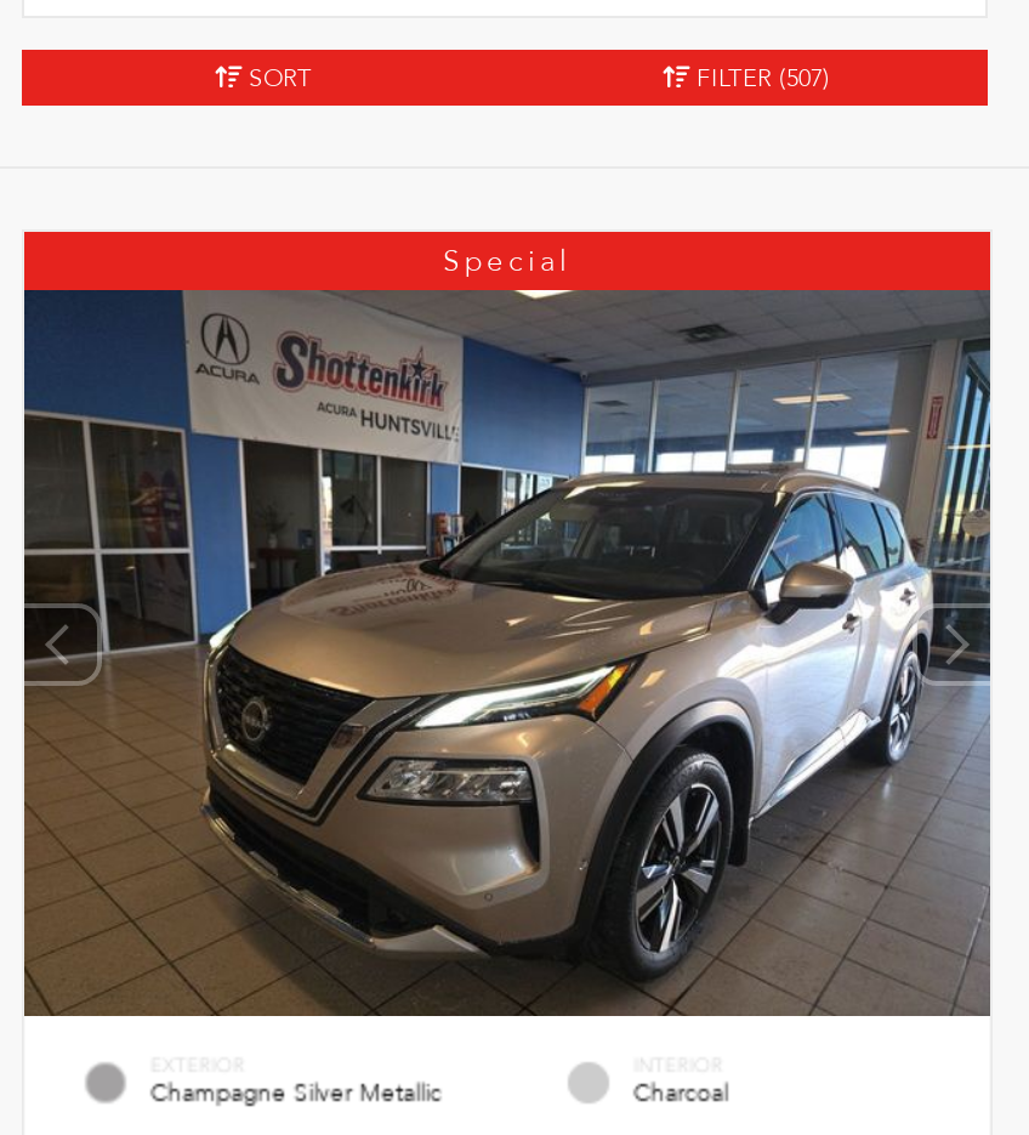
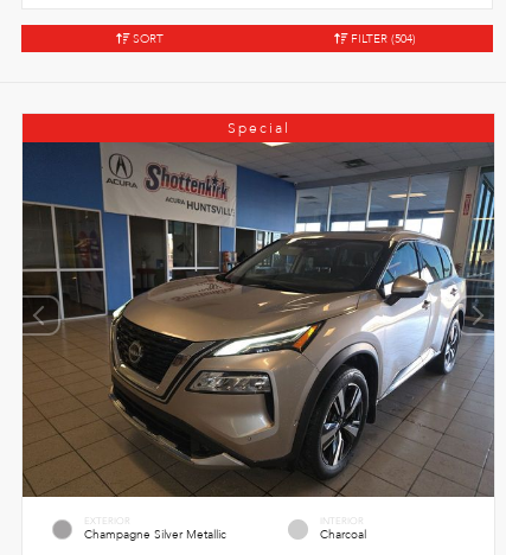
[689,61,830,95] FILTER (507) -> [347,31,416,47] FILTER (504)

